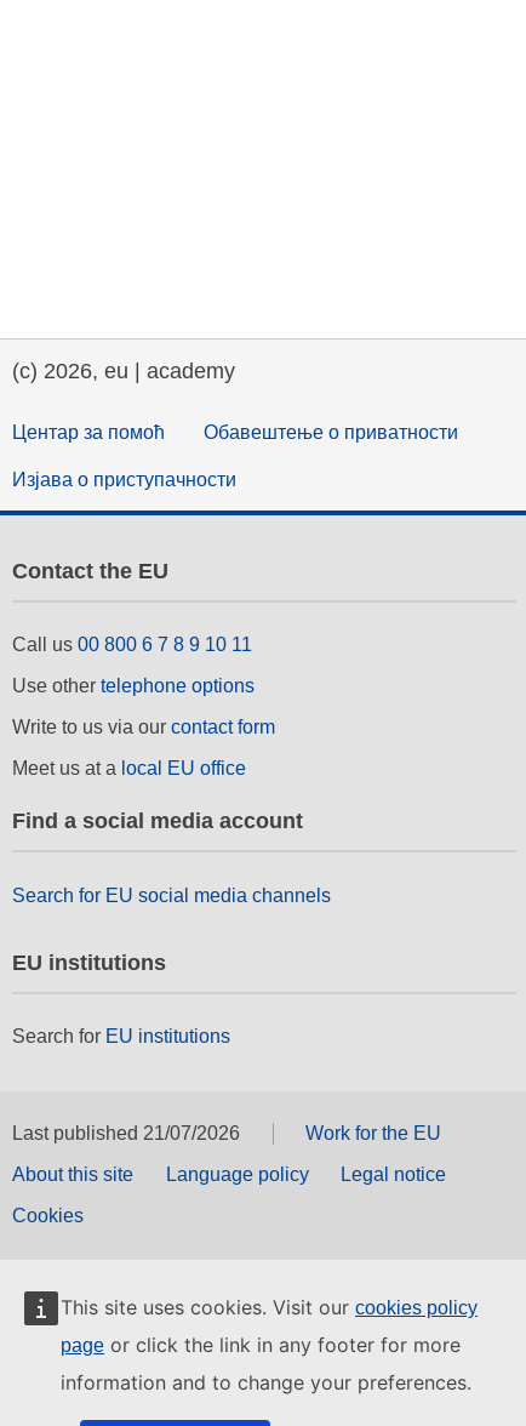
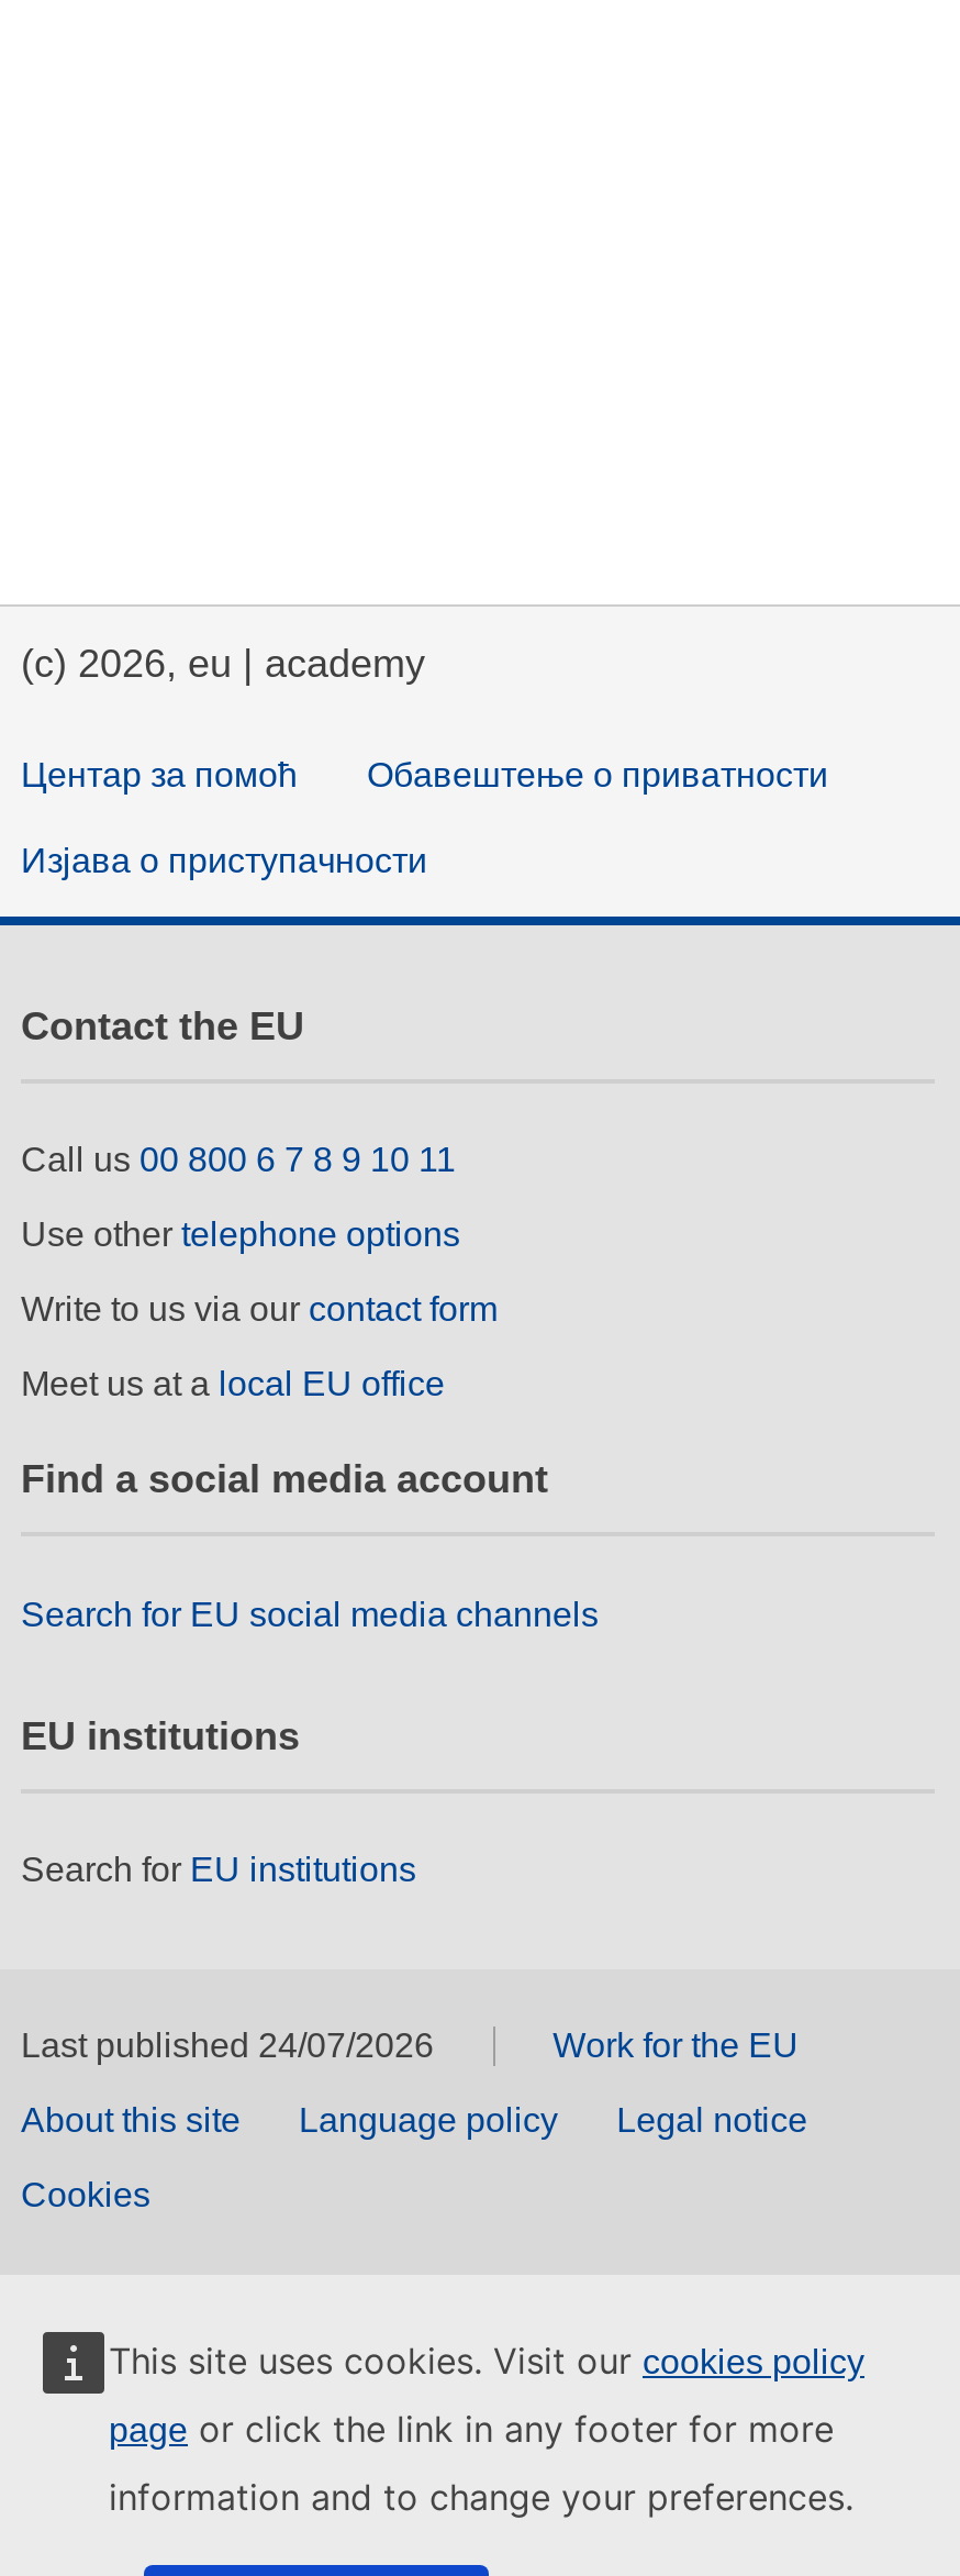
[12,1123,240,1144] Last published 21/07/2026 -> [21,2028,434,2065] Last published 24/07/2026

